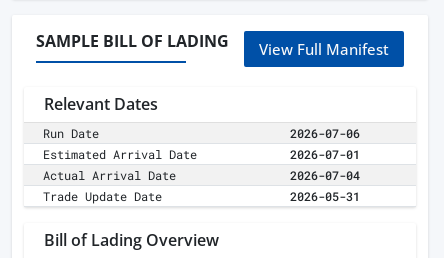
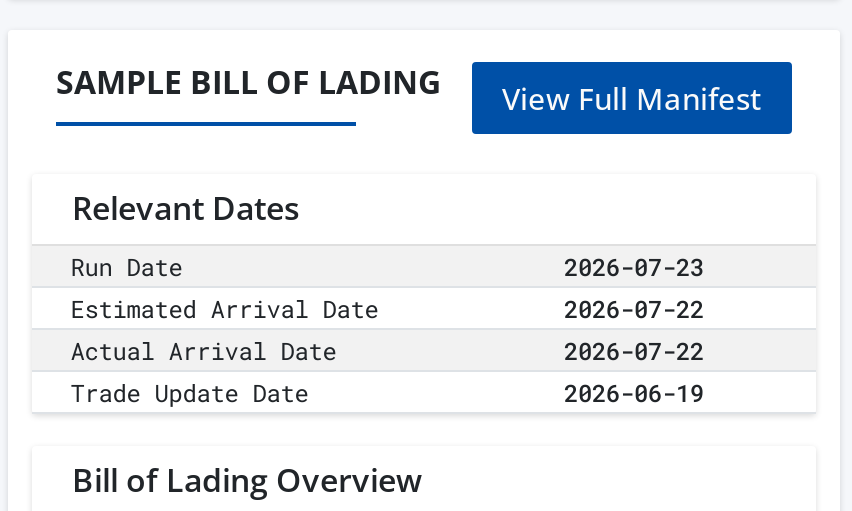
[290,125,360,141] 2026-07-06 -> [564,250,704,282] 2026-07-23
[290,146,360,162] 2026-07-01 -> [564,292,704,324] 2026-07-22
[290,167,360,183] 2026-07-04 -> [564,334,704,366] 2026-07-22
[290,188,360,204] 2026-05-31 -> [564,376,704,408] 2026-06-19

